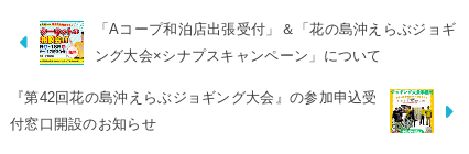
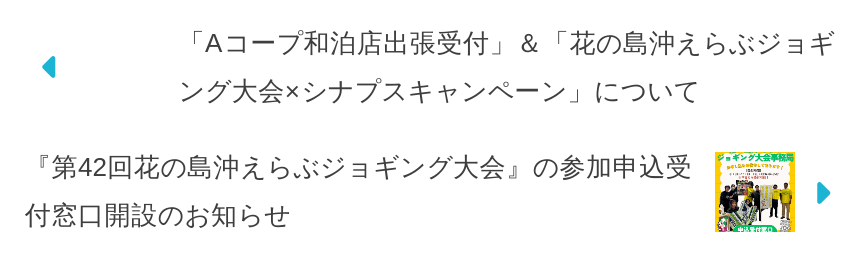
[39,20,85,66] [image] -> none

